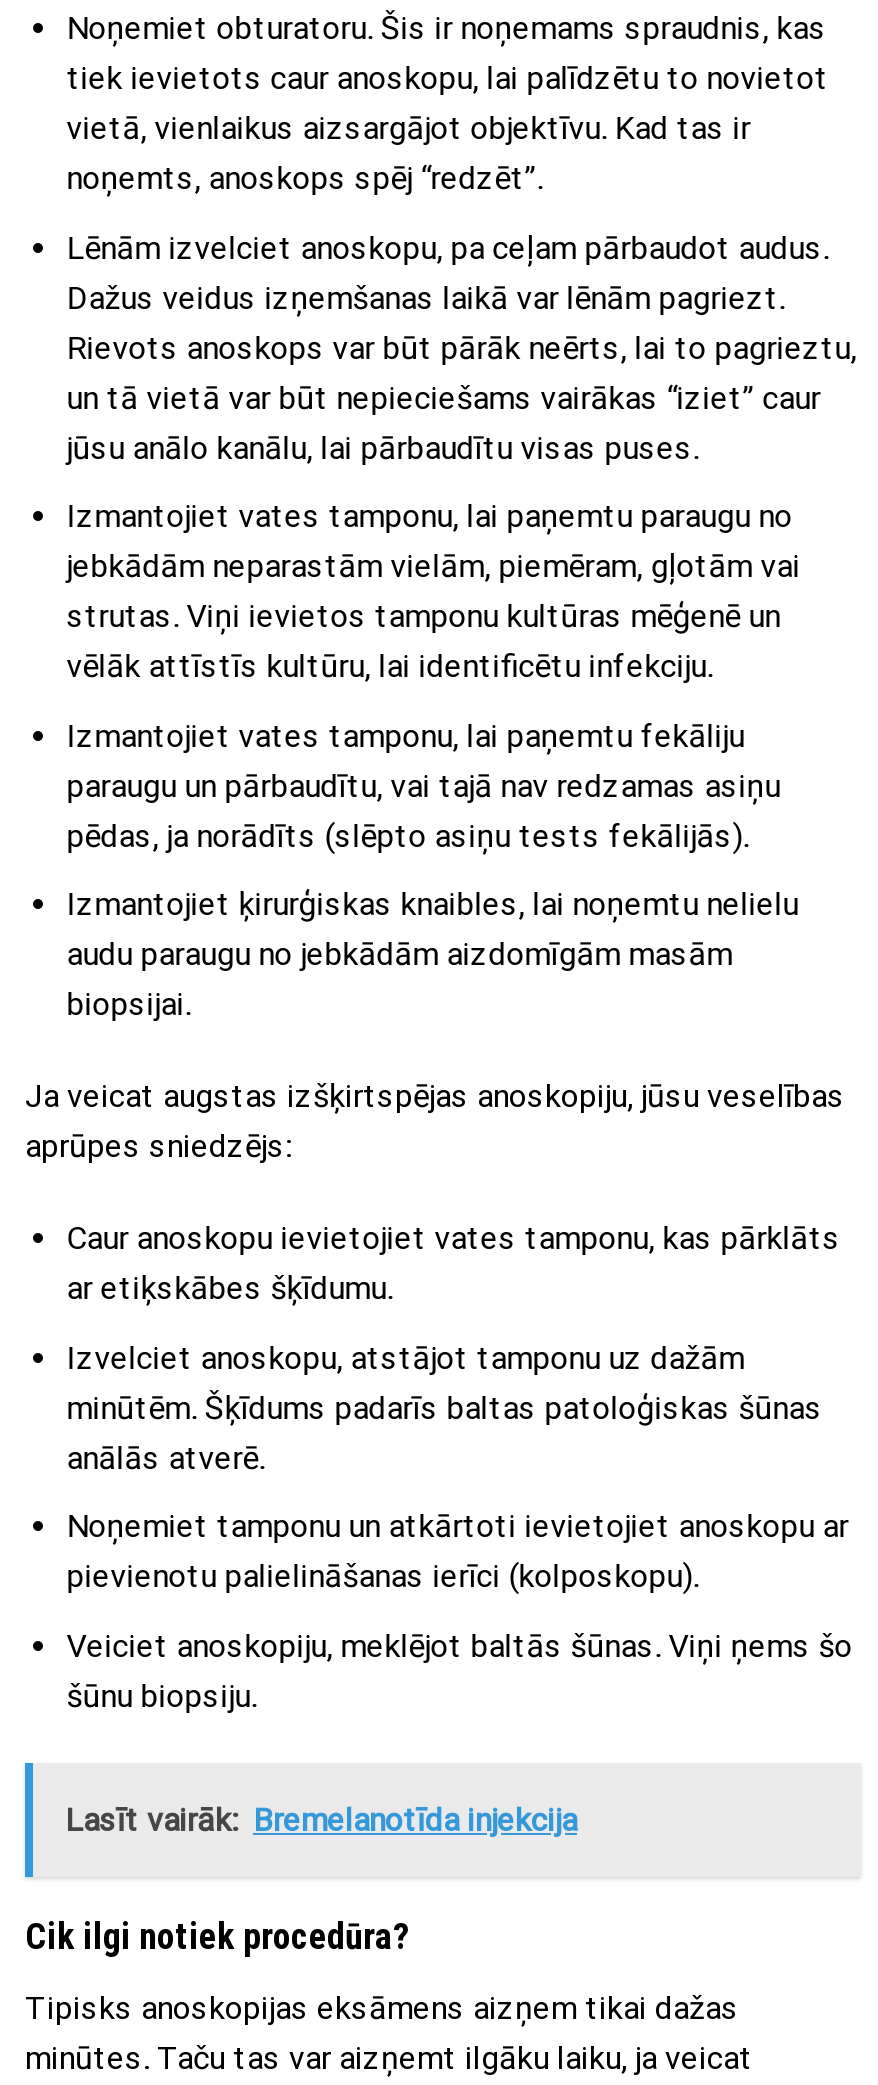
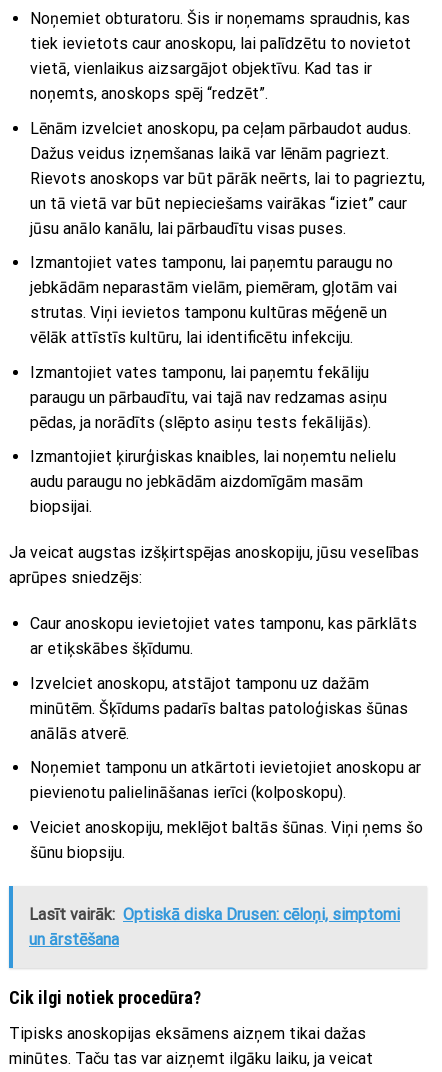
[65,1800,577,1838] Lasīt vairāk: Bremelanotīda injekcija -> [29,904,400,948] Lasīt vairāk: Optiskā diska Drusen: cēloņi, simptomi | un ārstēšana

